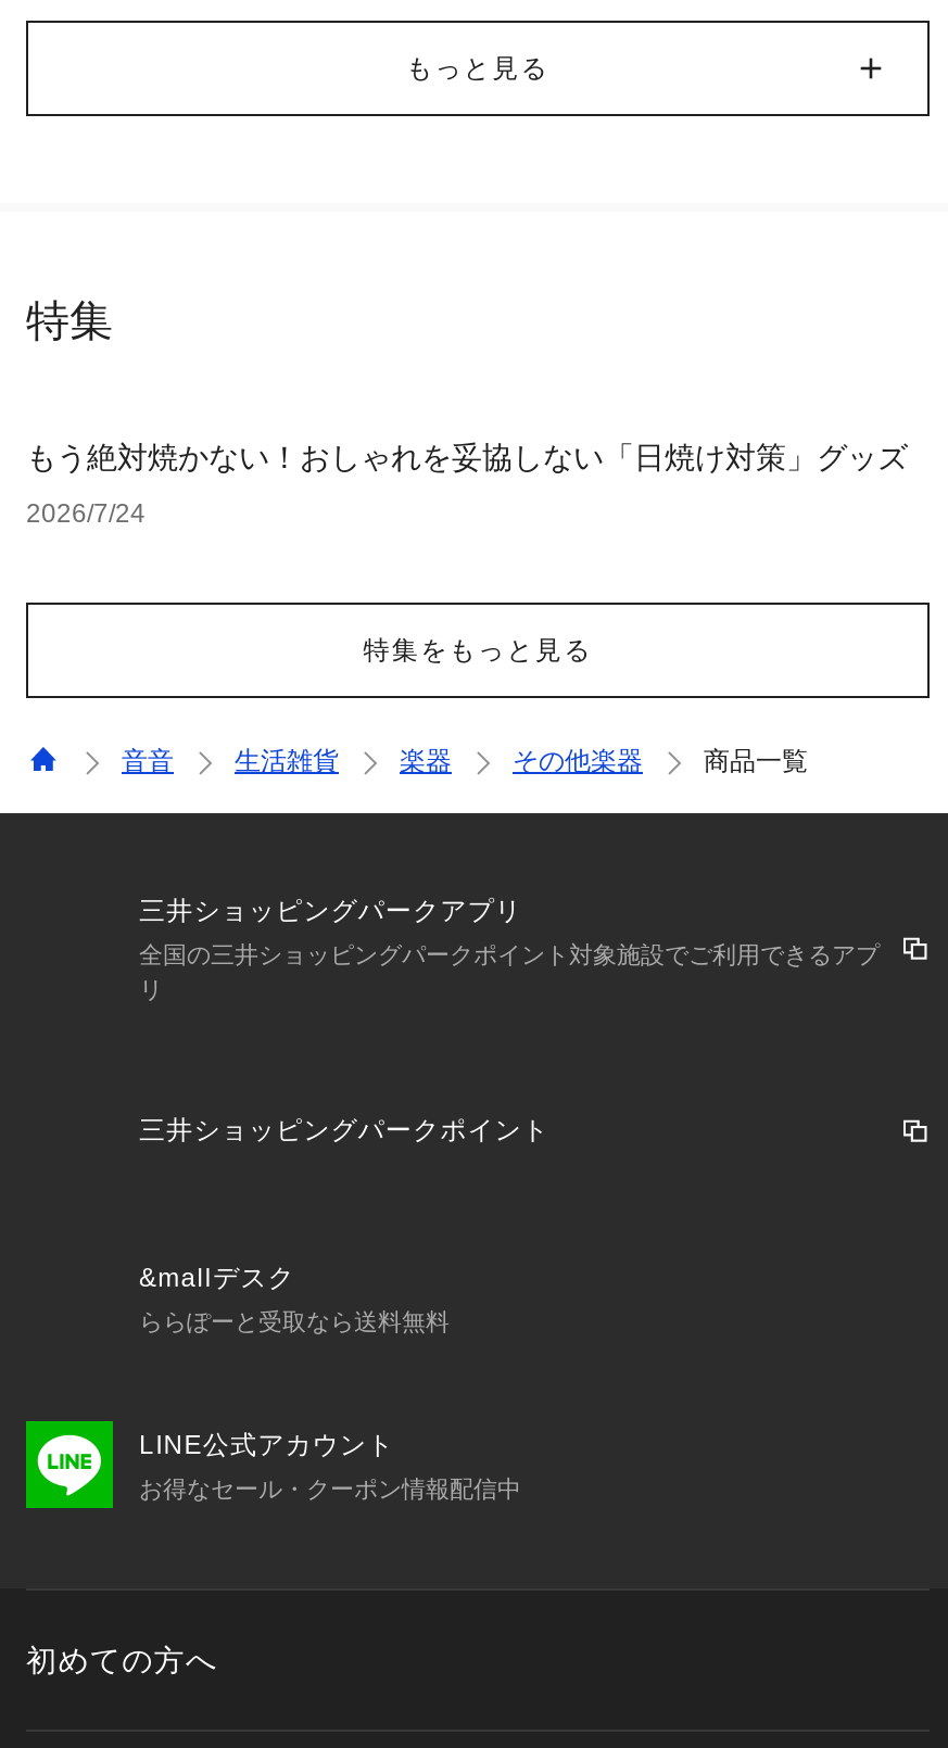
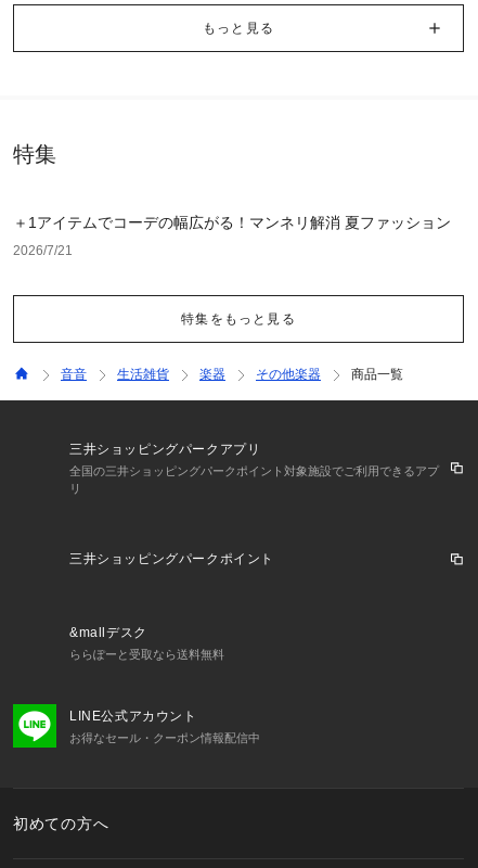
[26,440,908,474] もう絶対焼かない！おしゃれを妥協しない「日焼け対策」グッズ -> [13,214,451,231] ＋1アイテムでコーデの幅広がる！マンネリ解消 夏ファッション
[26,498,146,529] 2026/7/24 -> [13,243,73,258] 2026/7/21

